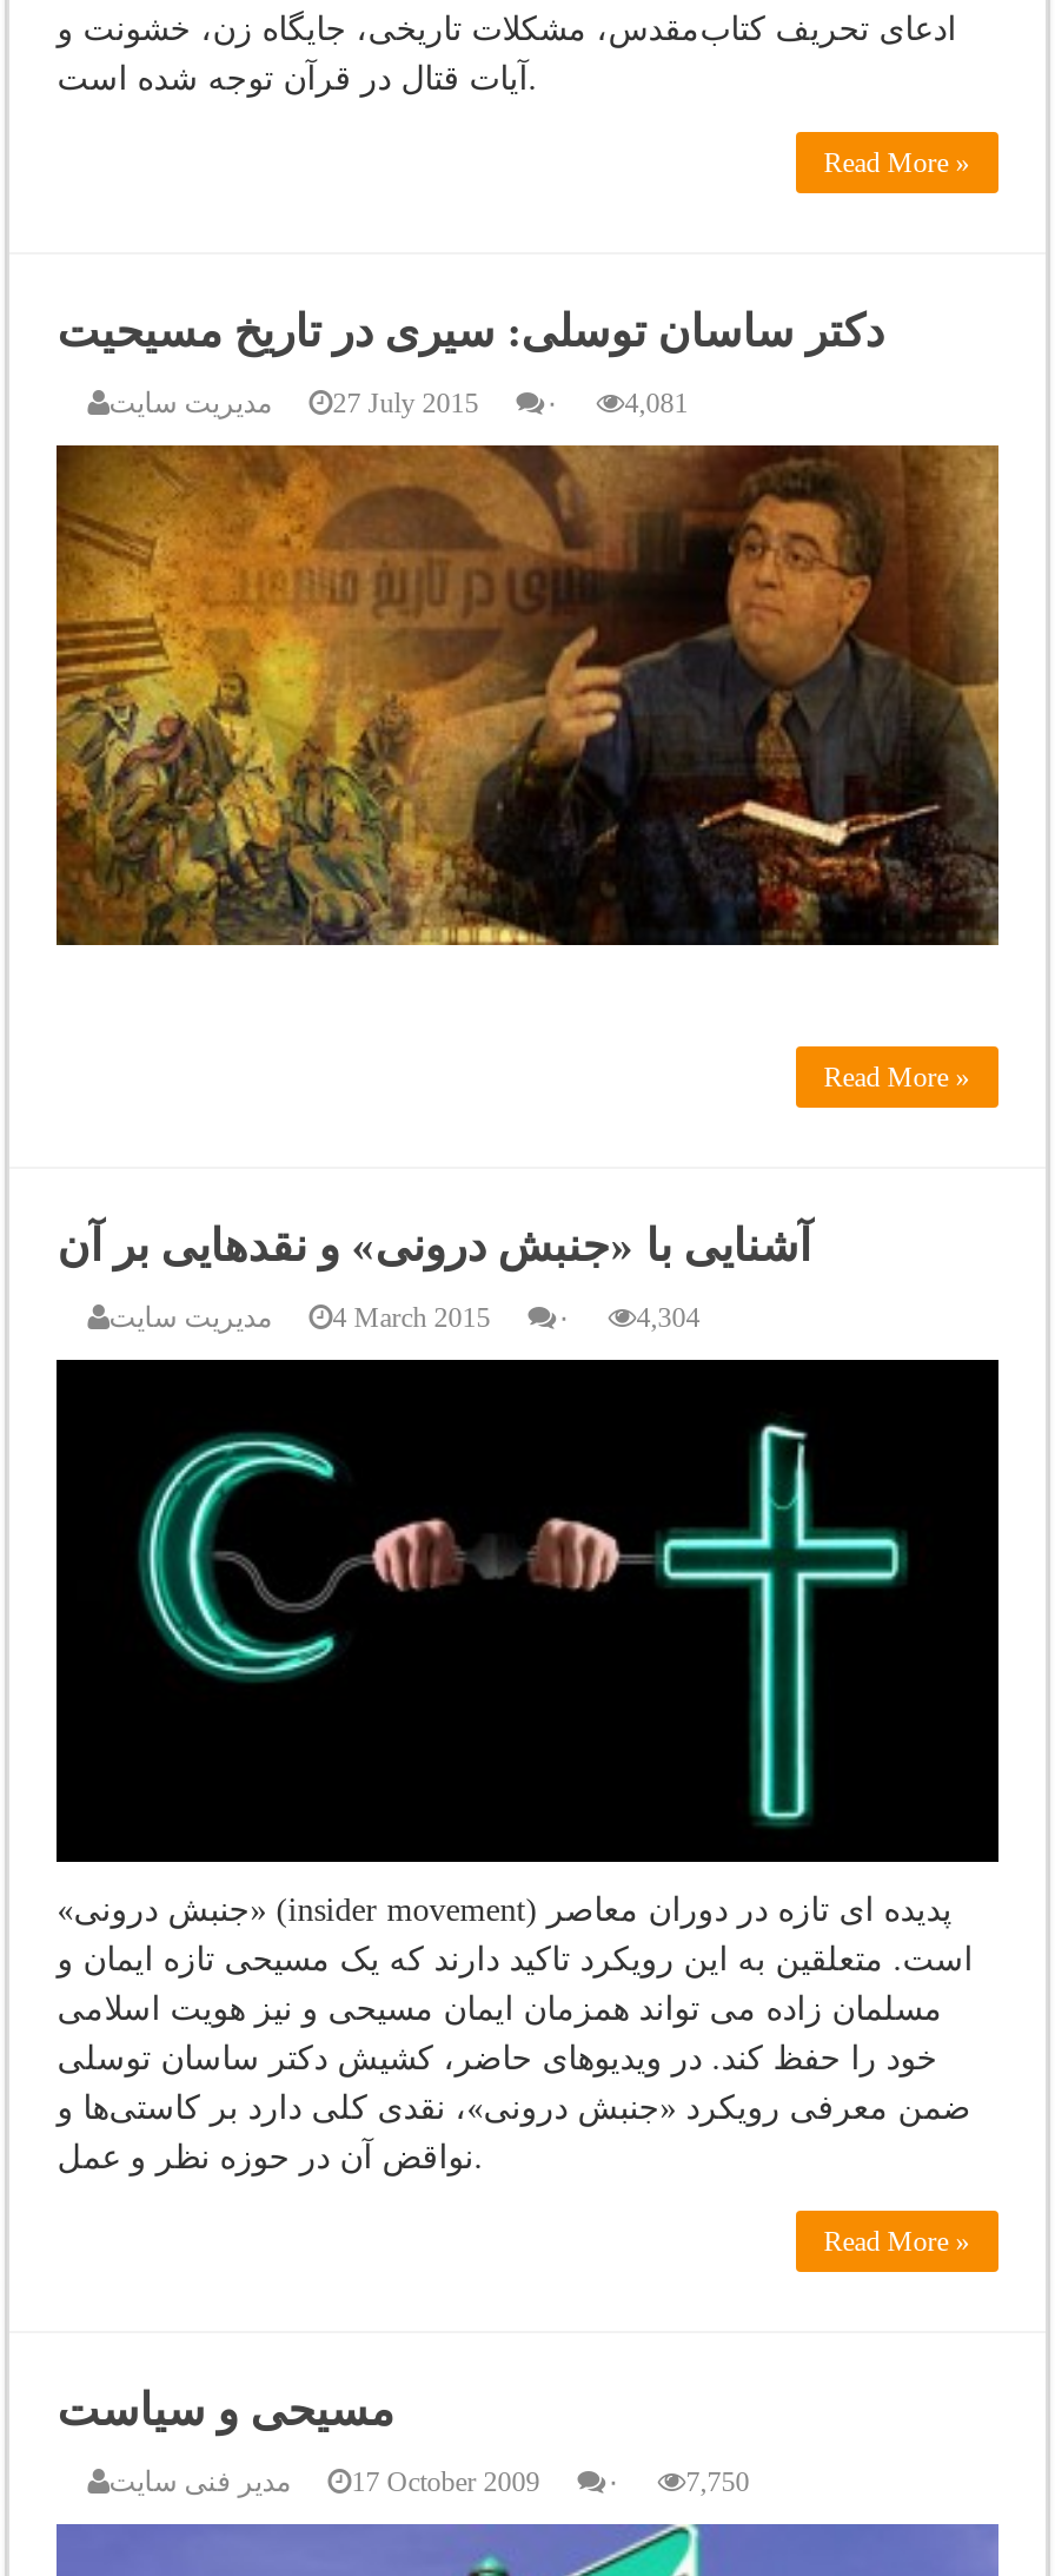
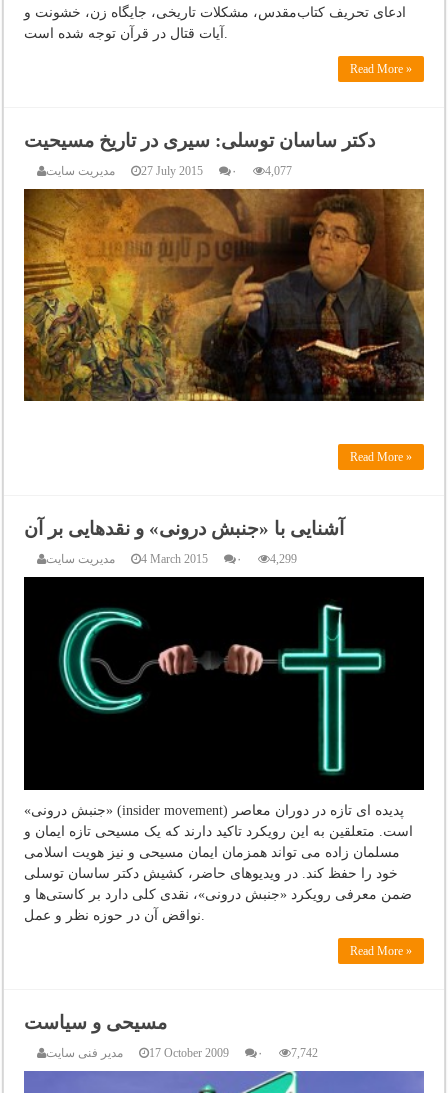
[625,386,688,419] 4,081 -> [265,164,292,178] 4,077
[636,1302,700,1335] 4,304 -> [270,552,297,566] 4,299
[686,2465,749,2498] 7,750 -> [291,1046,318,1060] 7,742

